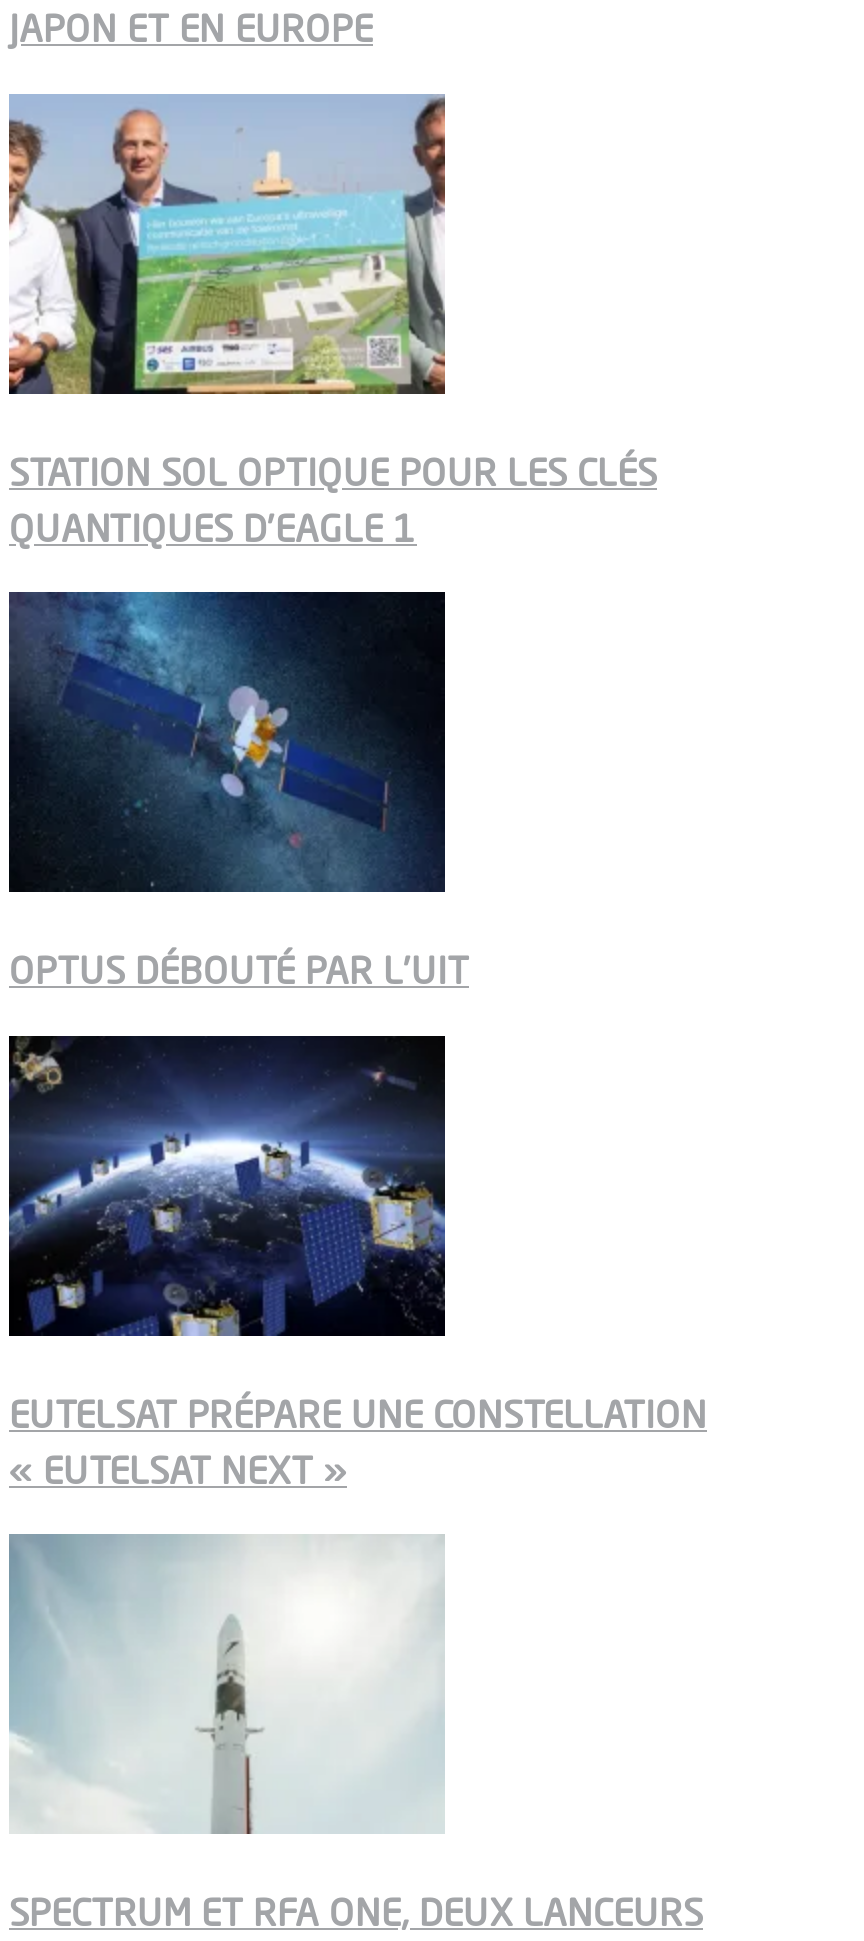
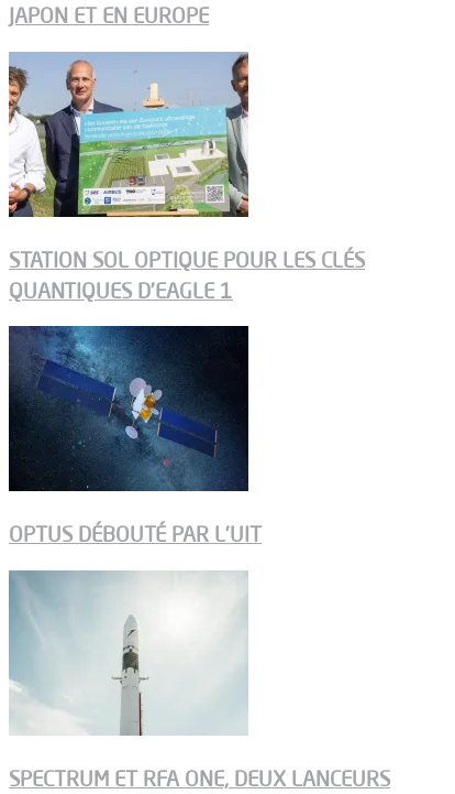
[9,1034,707,1493] [image] | EUTELSAT PRÉPARE UNE CONSTELLATION | « EUTELSAT NEXT » -> none

